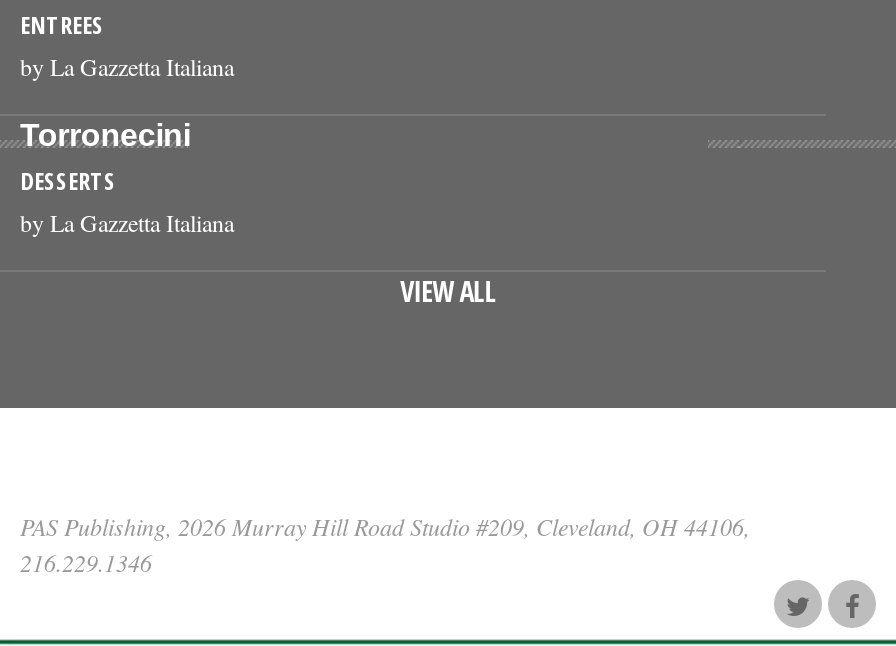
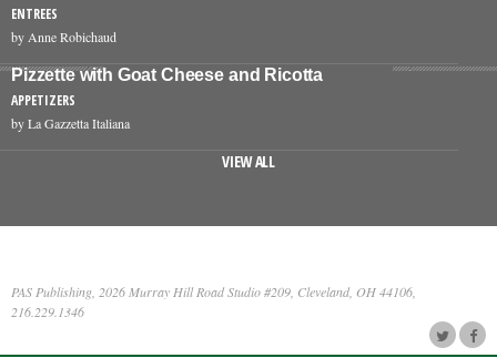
[20,50,234,82] by La Gazzetta Italiana -> [11,28,116,45] by Anne Robichaud
[20,118,190,198] Torronecini | DESSERTS -> [11,65,323,110] Pizzette with Goat Cheese and Ricotta | APPETIZERS

